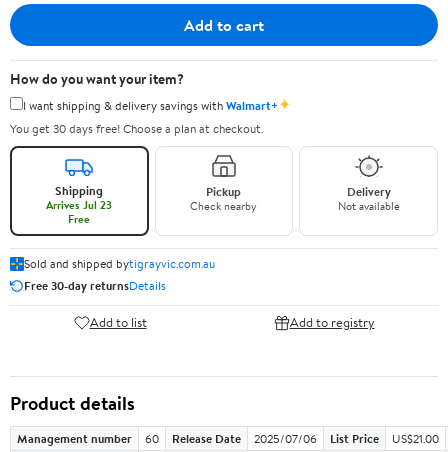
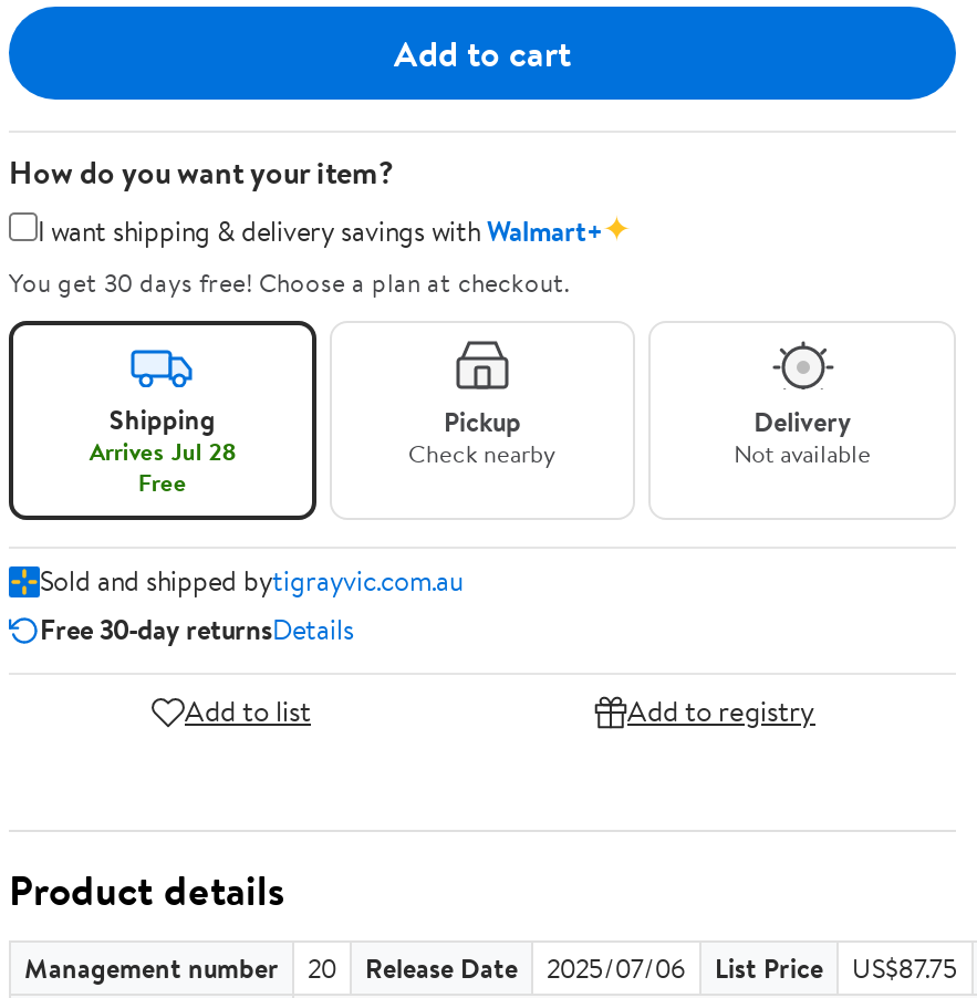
[46,197,112,213] Arrives Jul 23 -> [89,434,235,469] Arrives Jul 28
[145,430,159,447] 60 -> [308,949,336,987] 20
[392,430,439,447] US$21.00 -> [852,949,958,987] US$87.75

